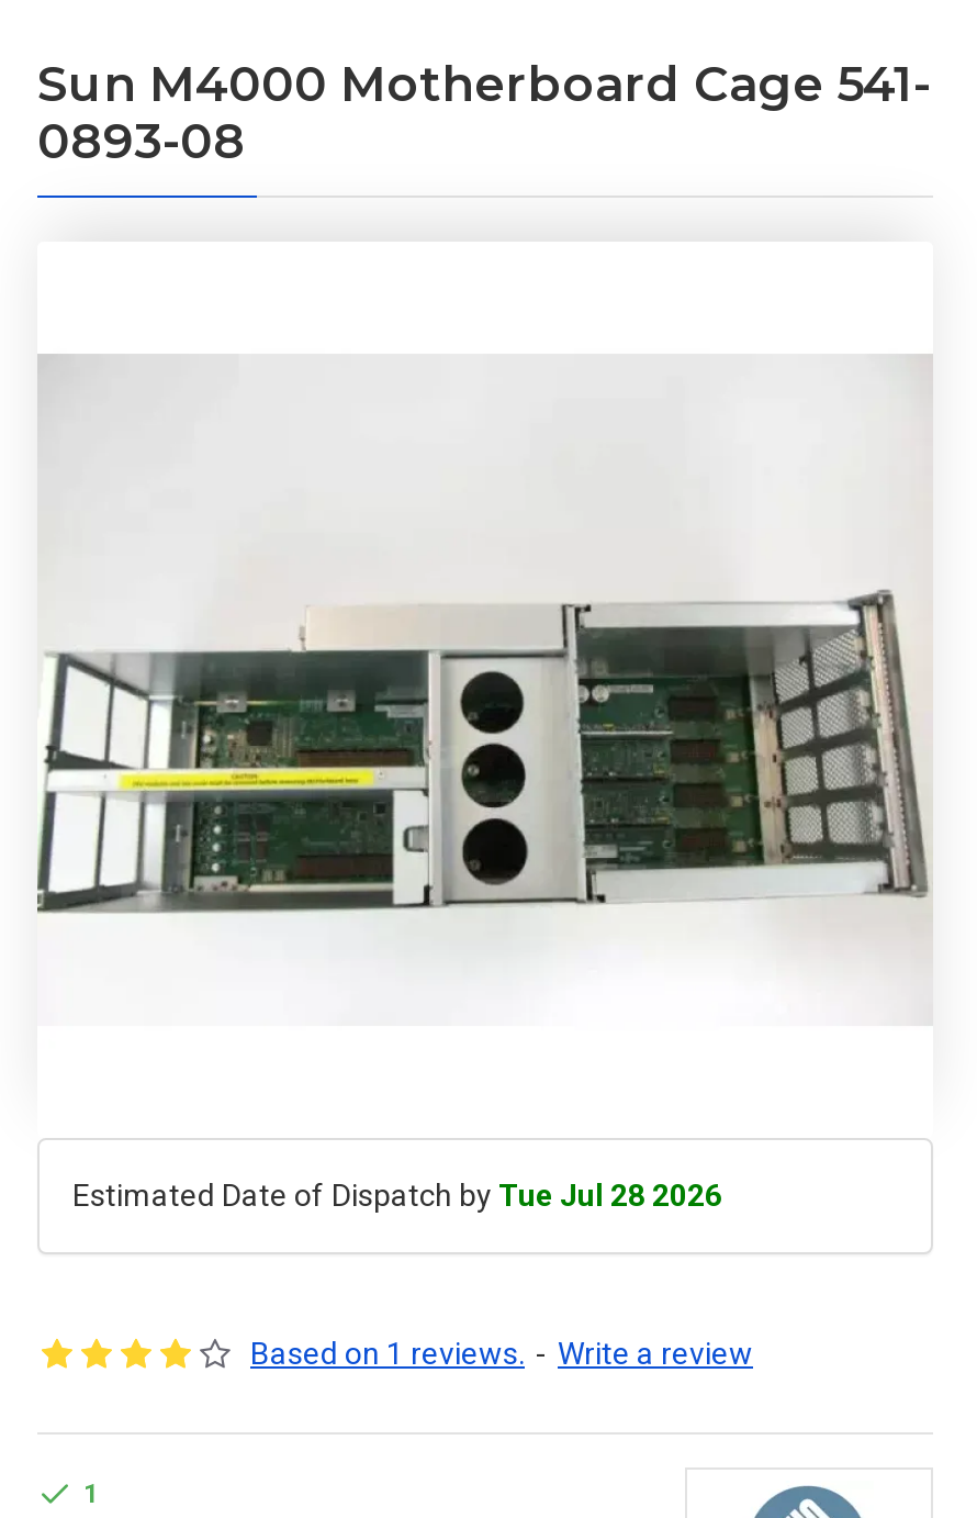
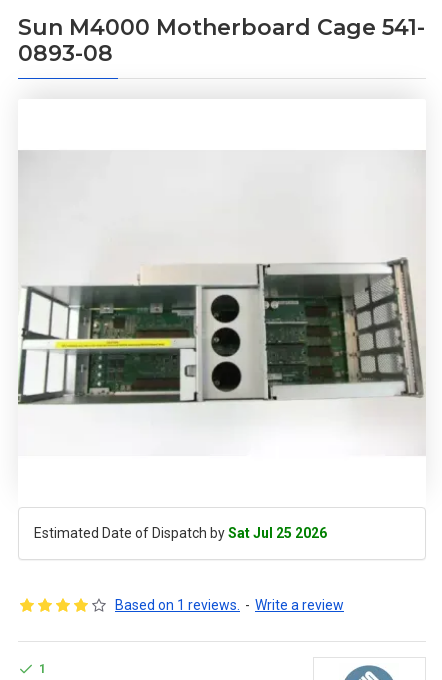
[72,1177,722,1213] Estimated Date of Dispatch by Tue Jul 28 2026 -> [34,525,327,541] Estimated Date of Dispatch by Sat Jul 25 2026

